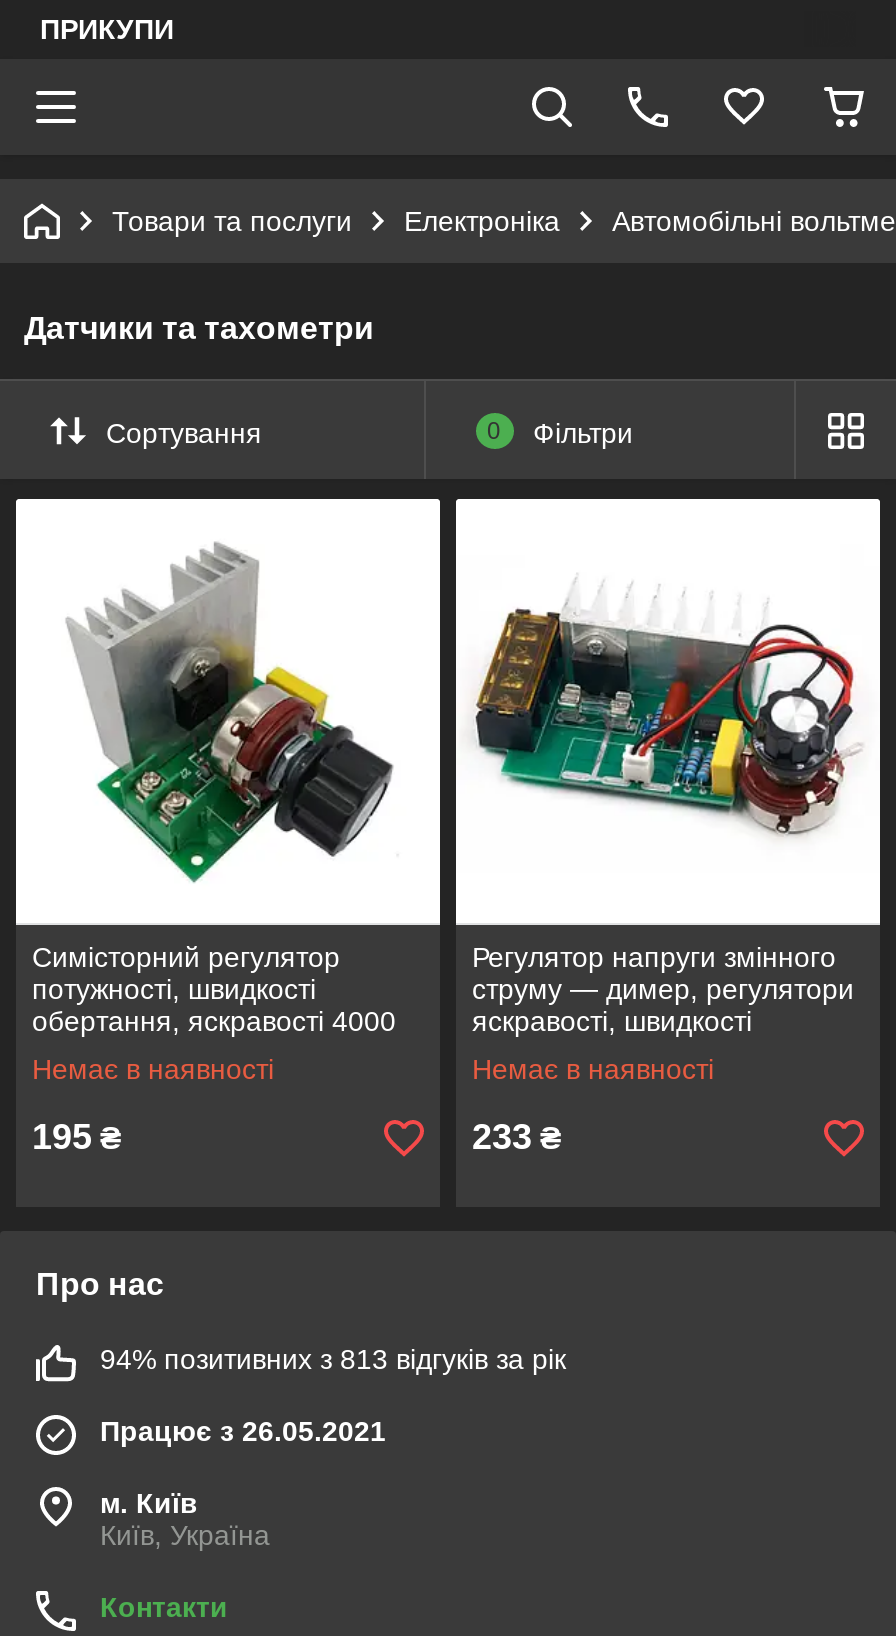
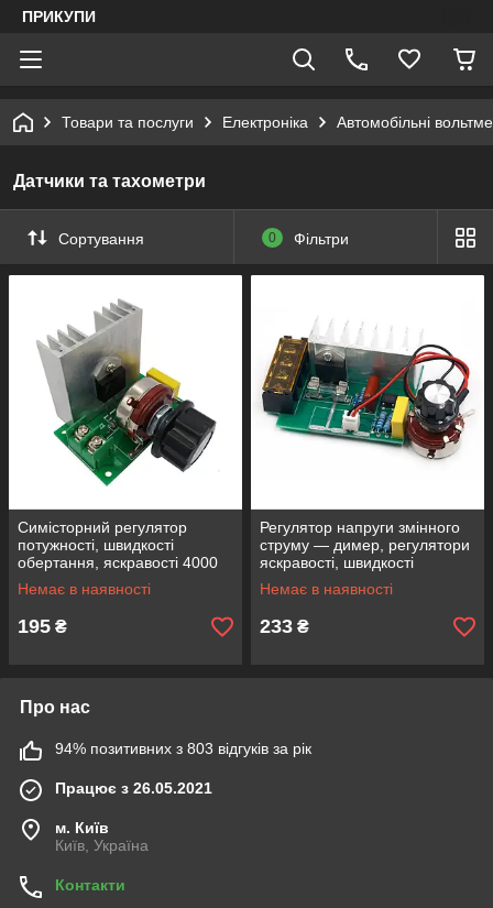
[100,1343,566,1375] 94% позитивних з 813 відгуків за рік -> [55,740,311,757] 94% позитивних з 803 відгуків за рік

